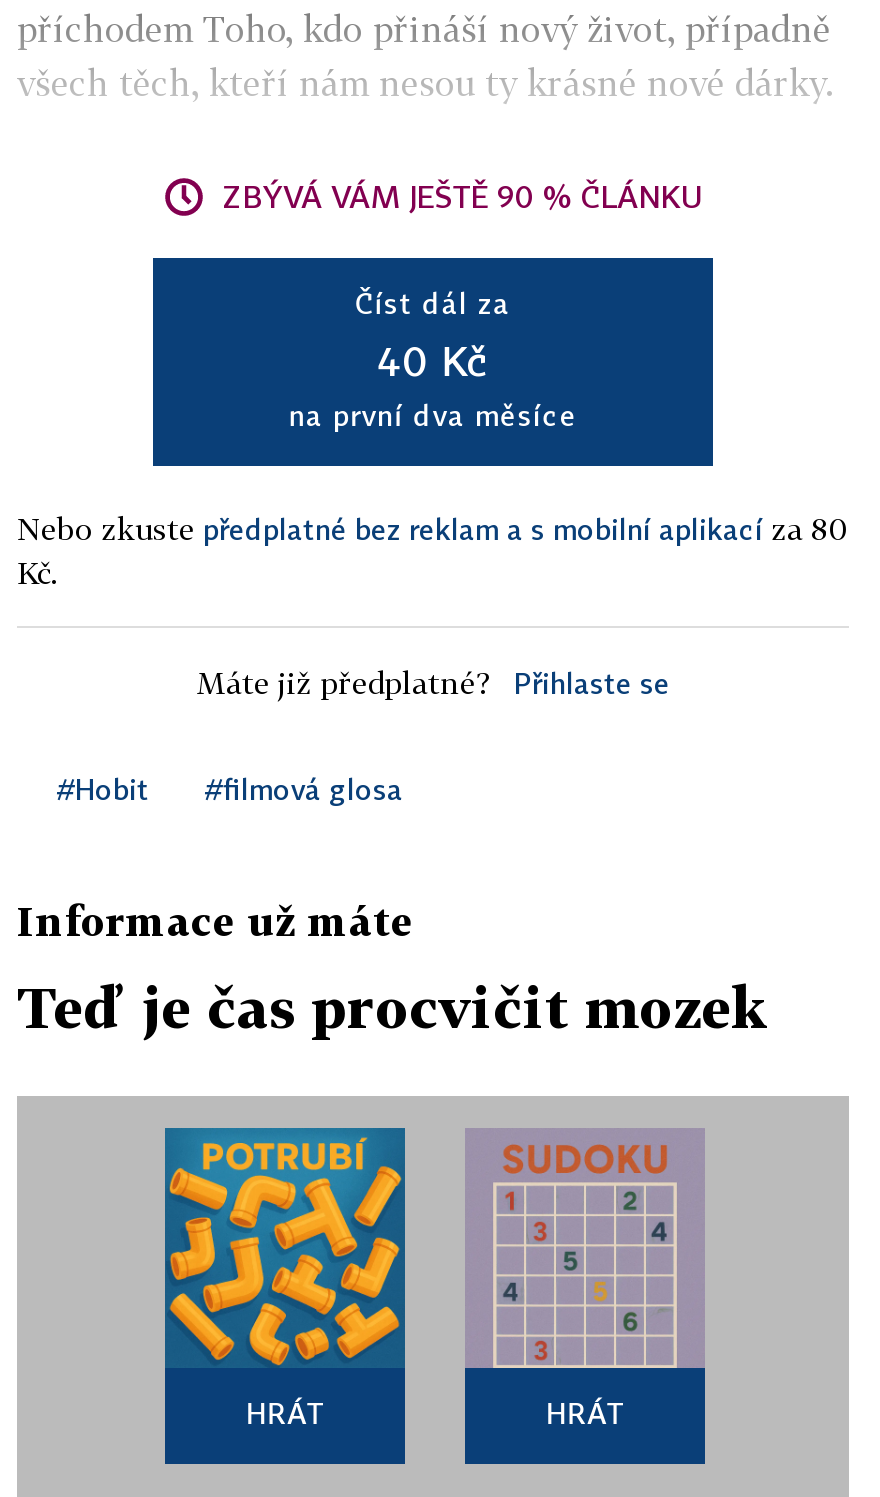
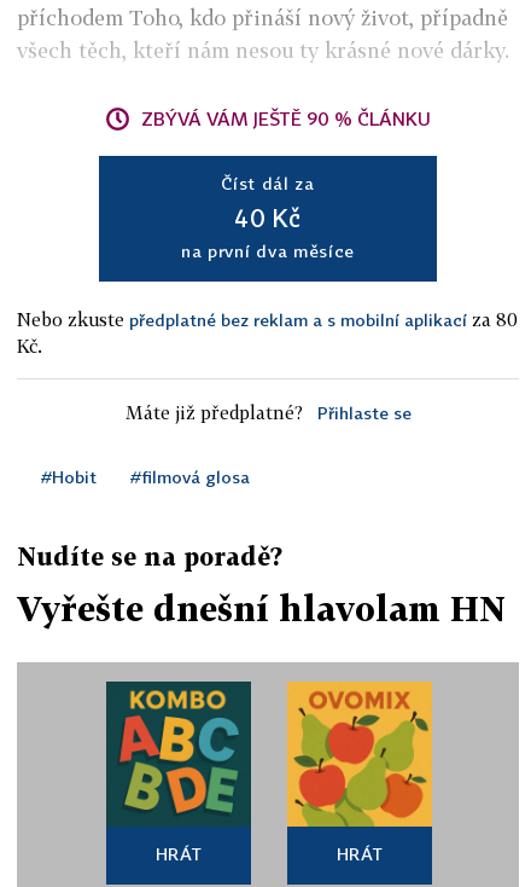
[17,896,413,944] Informace už máte -> [17,541,282,570] Nudíte se na poradě?
[17,974,769,1040] Teď je čas procvičit mozek -> [17,589,506,628] Vyřešte dnešní hlavolam HN
[165,1128,405,1368] [image] -> [106,682,251,827] [image]
[465,1128,705,1370] [image] -> [286,680,433,828] [image]

